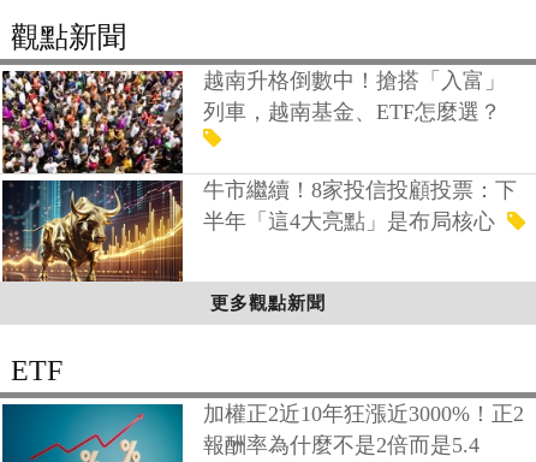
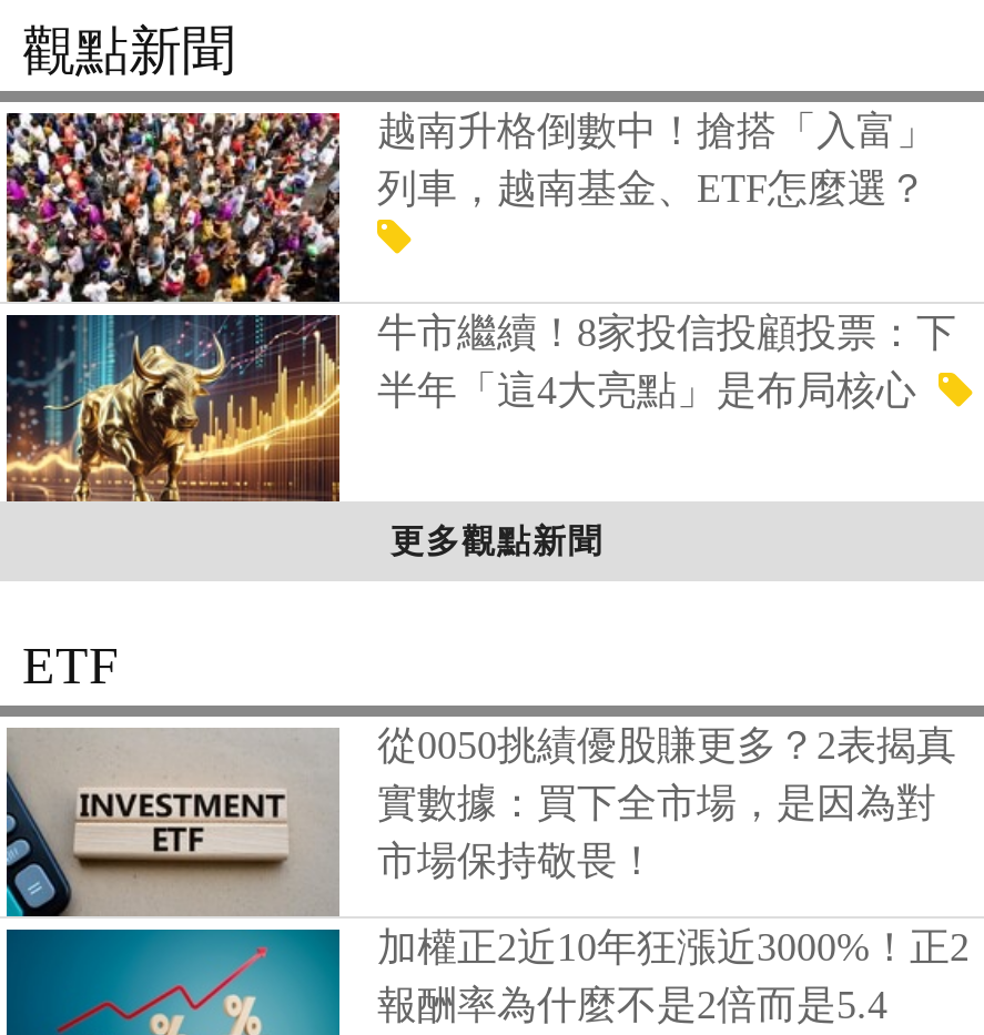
none -> [7,724,956,933] [image] | 從0050挑績優股賺更多？2表揭真 | 實數據：買下全市場，是因為對 | 市場保持敬畏！

